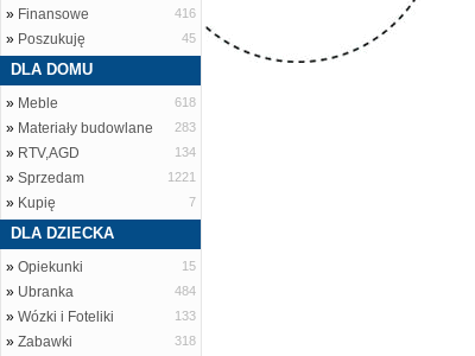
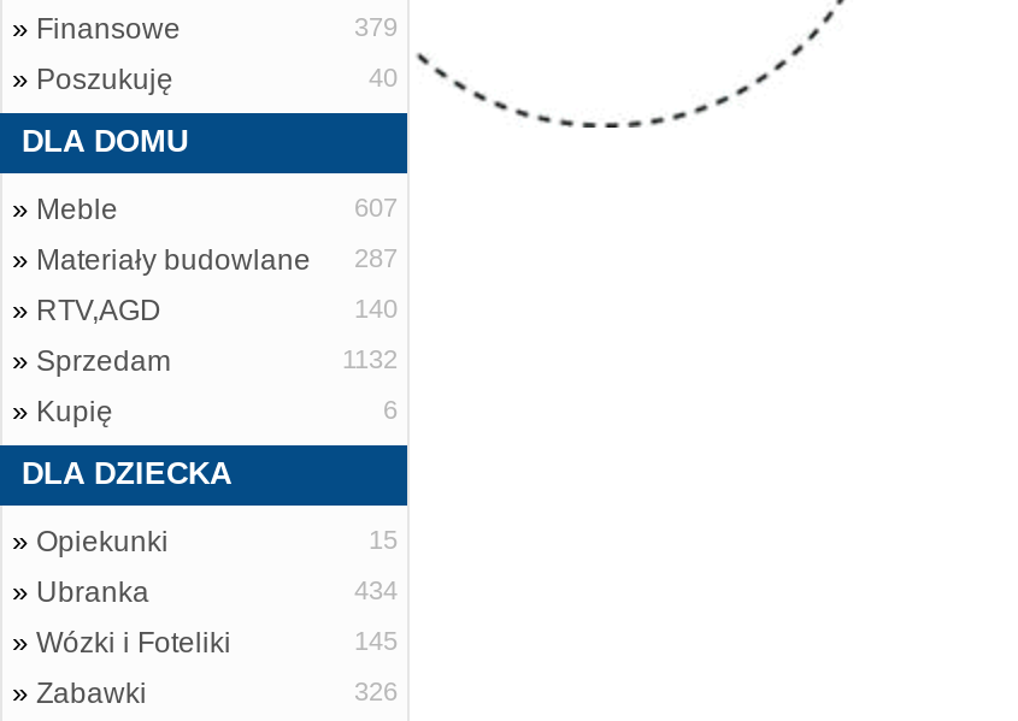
[175,6,196,20] 416 -> [354,12,398,41] 379
[182,31,196,45] 45 -> [369,63,398,91] 40
[175,95,196,109] 618 -> [354,193,398,221] 607
[6,120,196,136] » Materiały budowlane 283 -> [12,243,398,277] » Materiały budowlane 287
[175,145,196,159] 134 -> [354,294,398,323] 140
[167,170,196,184] 1221 -> [342,344,398,373] 1132
[189,195,196,209] 7 -> [383,395,398,424] 6
[175,284,196,298] 484 -> [354,575,398,604] 434
[175,309,196,323] 133 -> [354,626,398,655] 145
[175,333,196,348] 318 -> [354,676,398,705] 326

